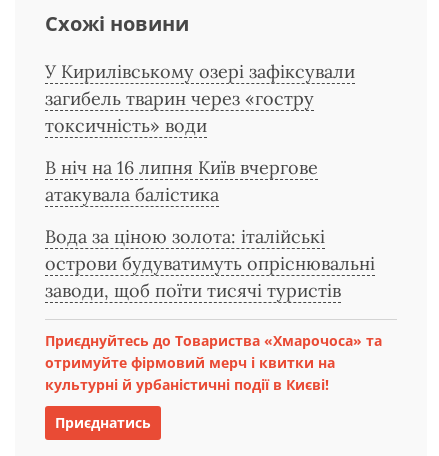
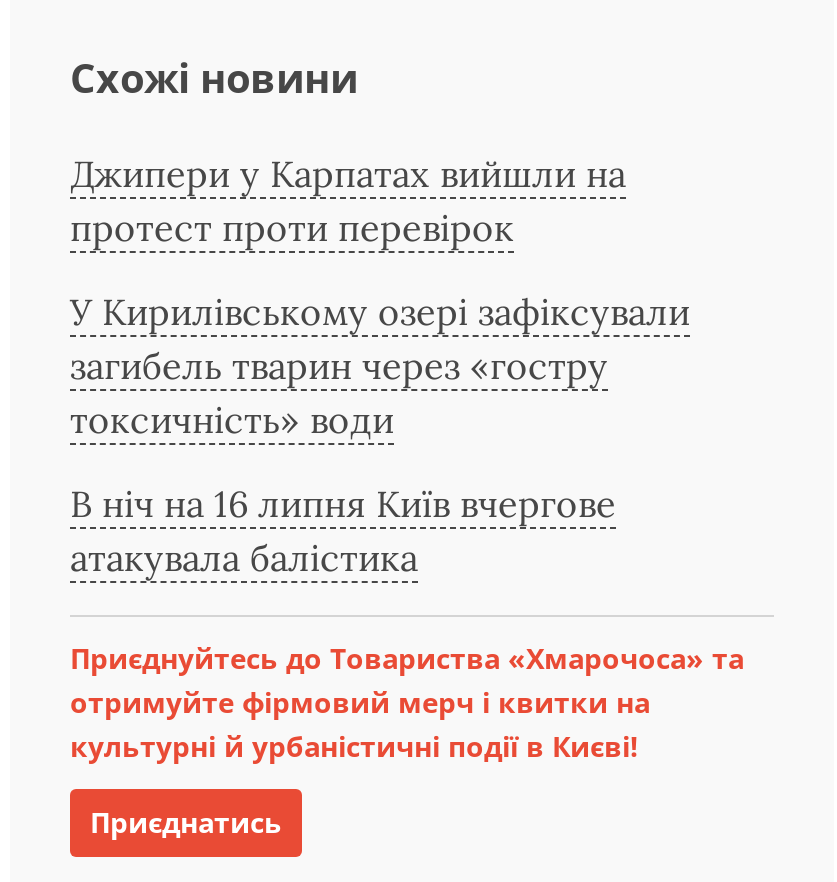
none -> [70,150,626,250] Джипери у Карпатах вийшли на | протест проти перевірок
moved [45,60,355,206] -> [70,288,690,580]: У Кирилівському озері зафіксували | загибель тварин через «гостру | токсичність» води | В ніч на 16 липня Київ вчергове | атакувала балістика
[45,225,375,302] Вода за ціною золота: італійські | острови будуватимуть опріснювальні | заводи, щоб поїти тисячі туристів -> none

